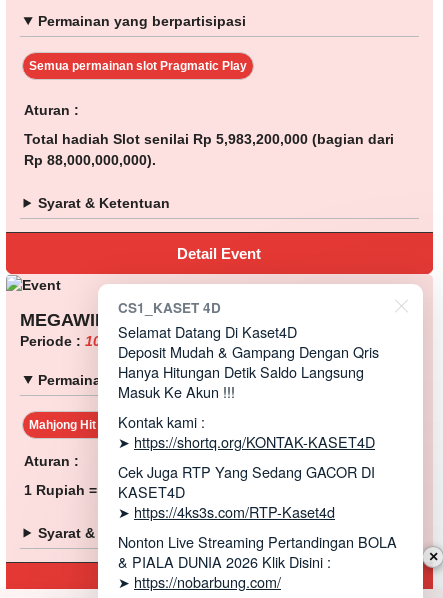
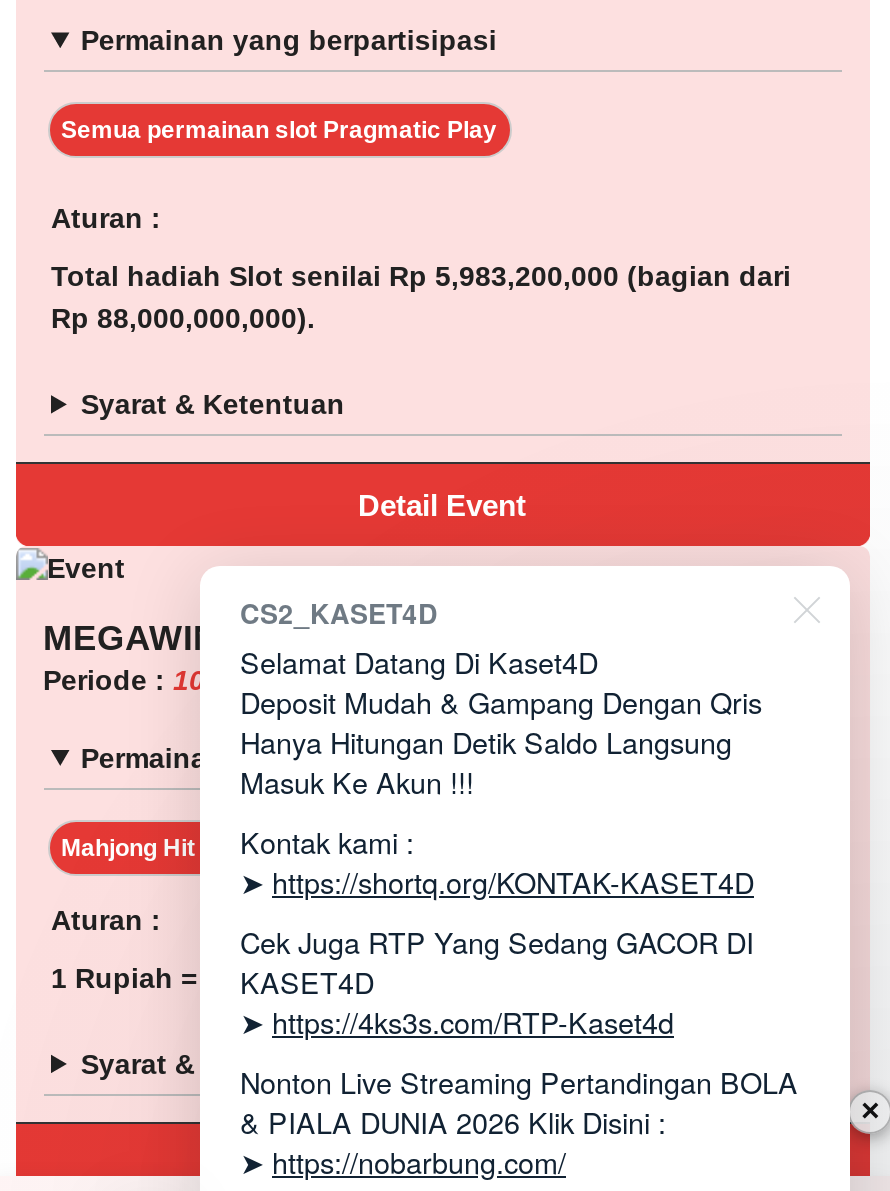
[118,298,221,317] CS1_KASET 4D -> [240,594,438,632] CS2_KASET4D

